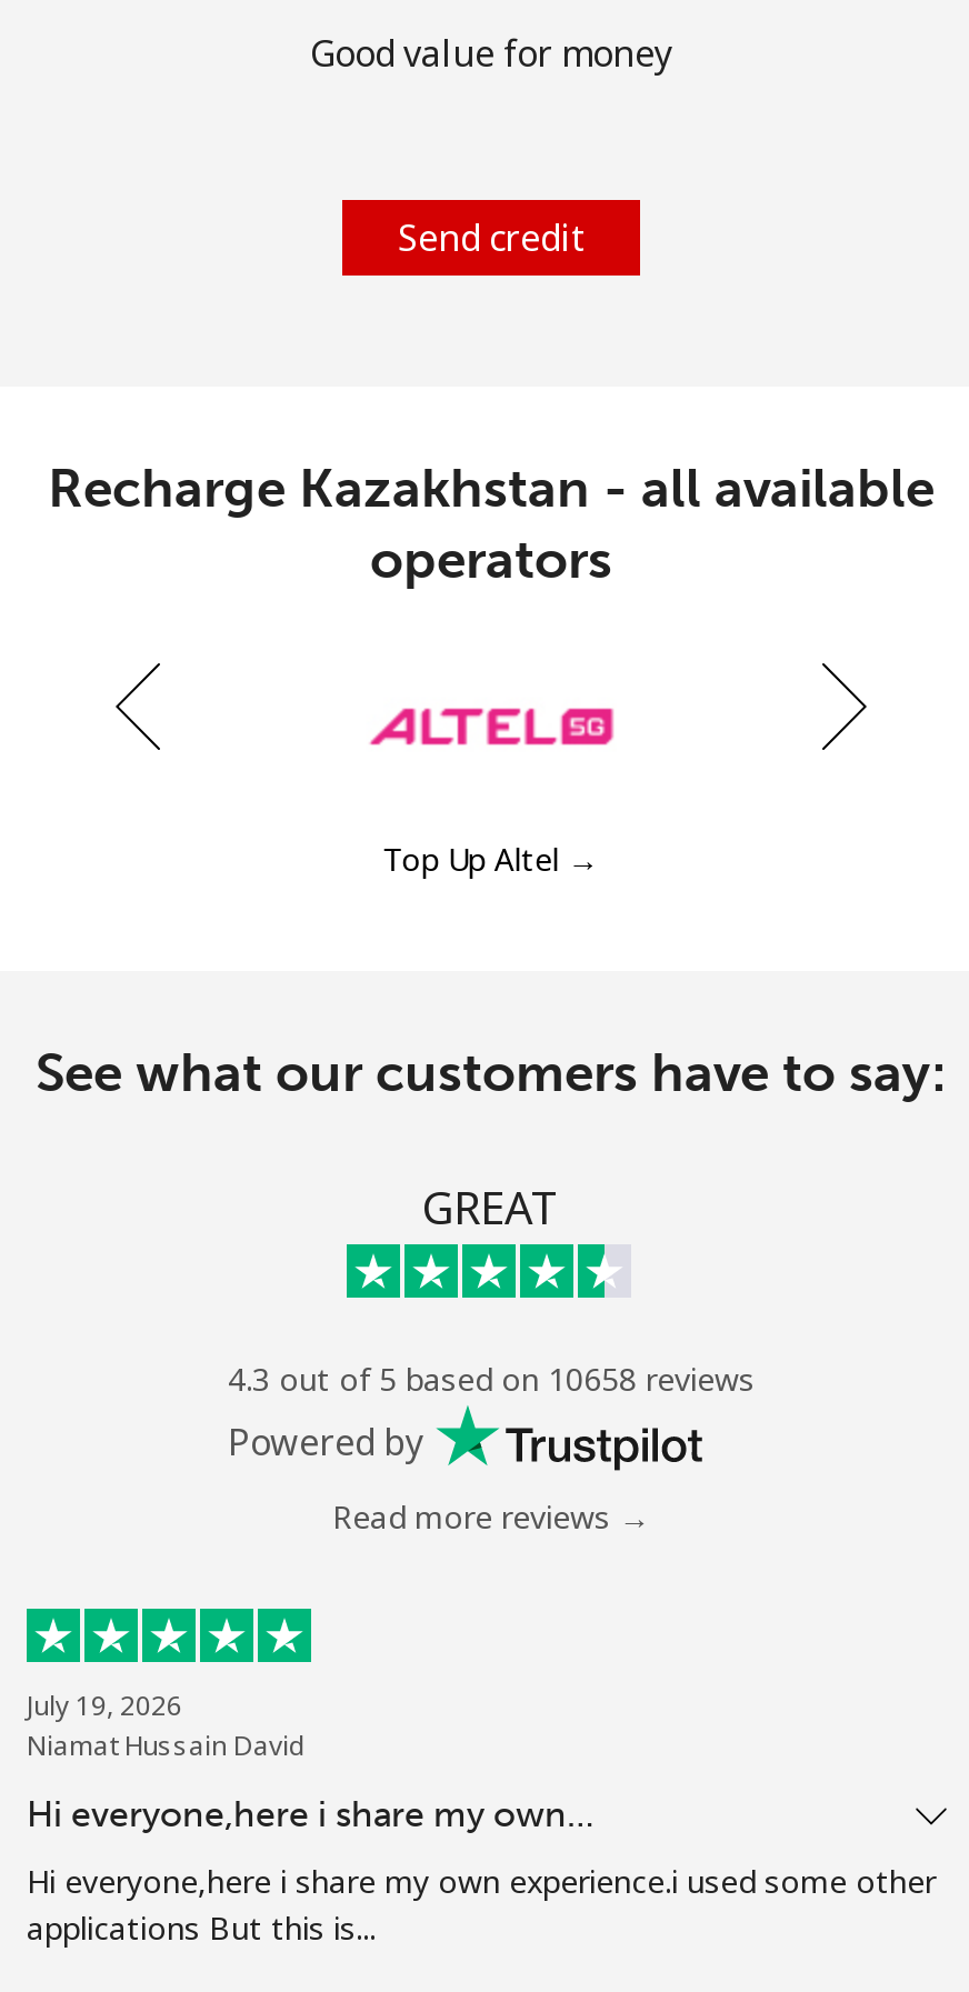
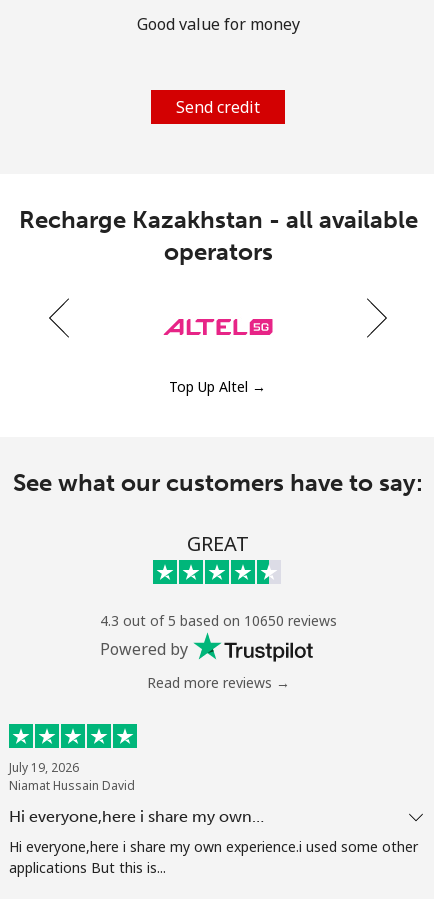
[228,1357,755,1400] 4.3 out of 5 based on 10658 reviews -> [99,611,336,630] 4.3 out of 5 based on 10650 reviews

